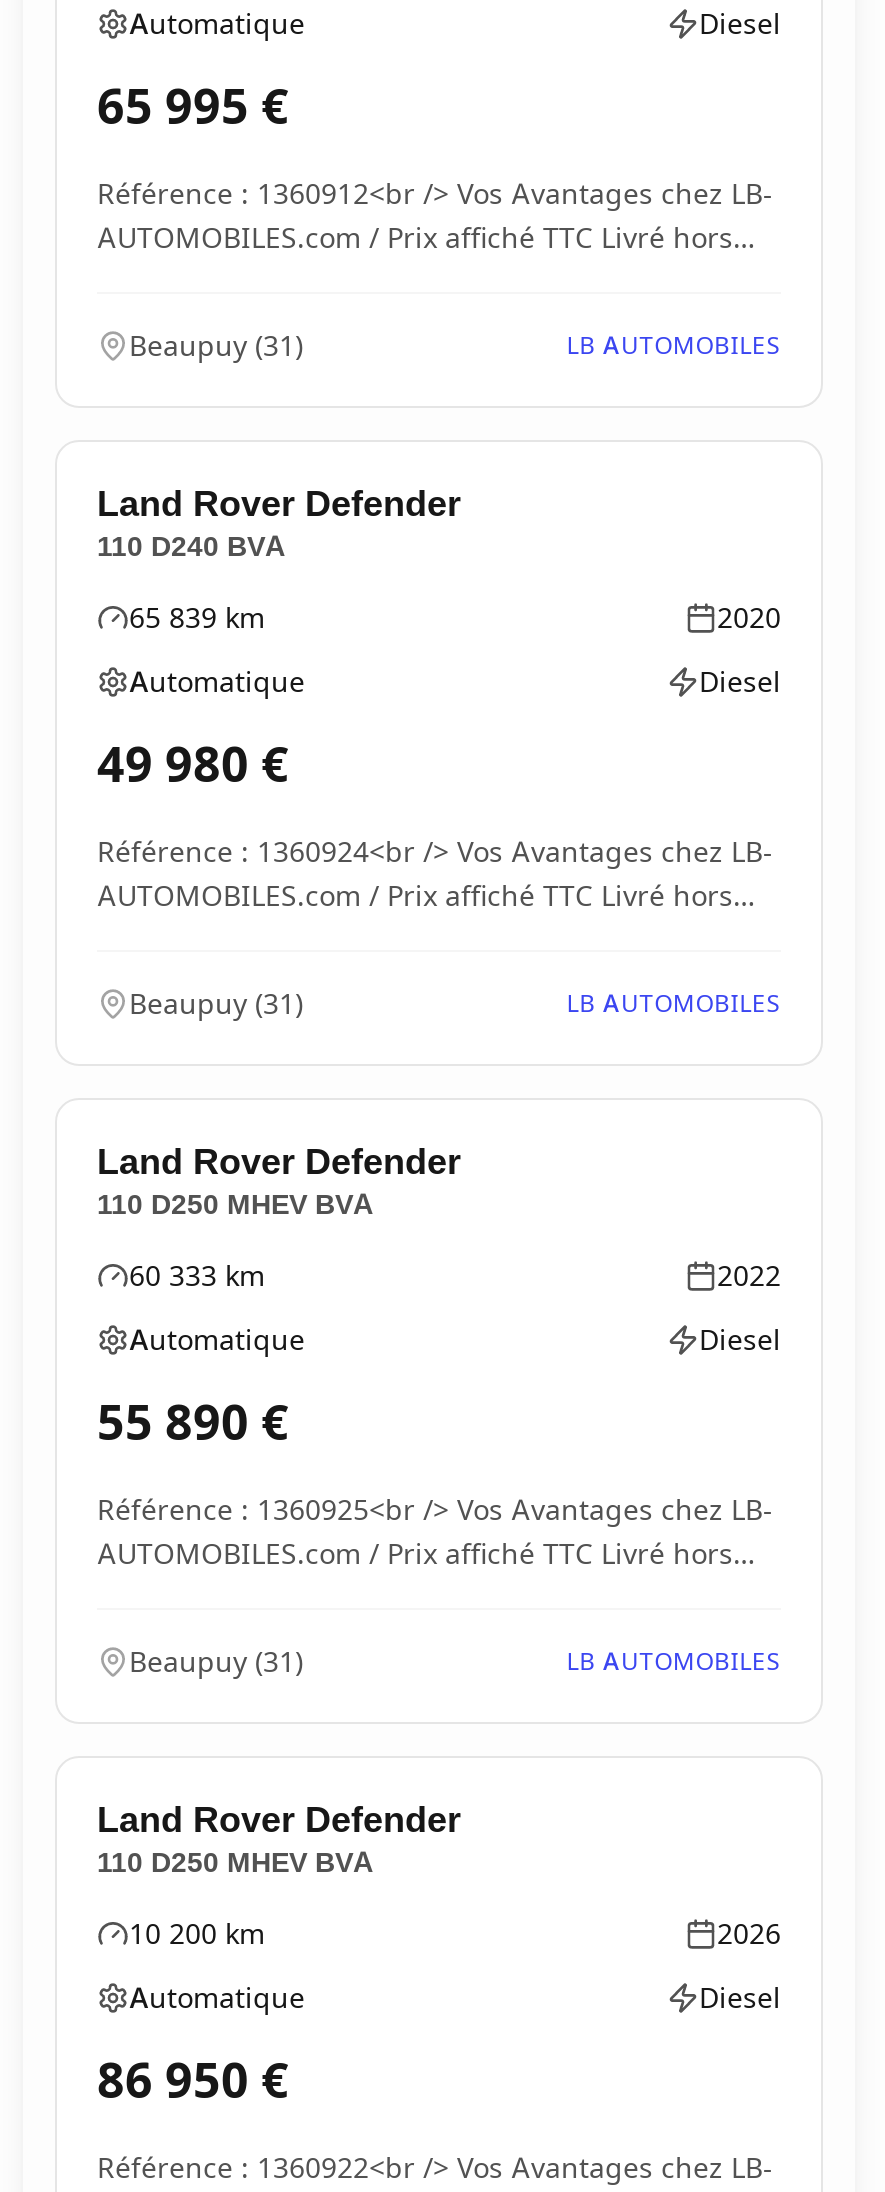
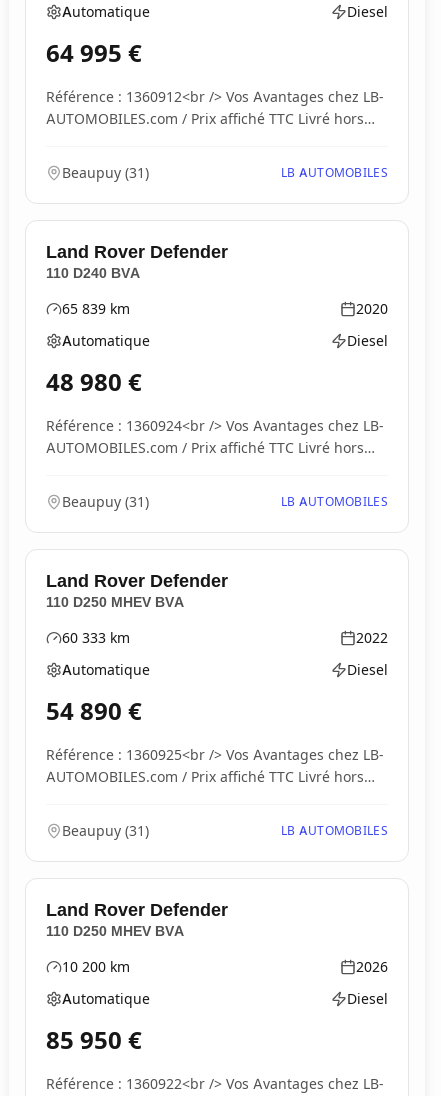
[97,78,289,136] 65 995 € -> [46,39,142,68] 64 995 €
[97,736,289,794] 49 980 € -> [46,368,142,397] 48 980 €
[97,1394,289,1452] 55 890 € -> [46,697,142,726] 54 890 €
[97,2052,289,2110] 86 950 € -> [46,1026,142,1055] 85 950 €

